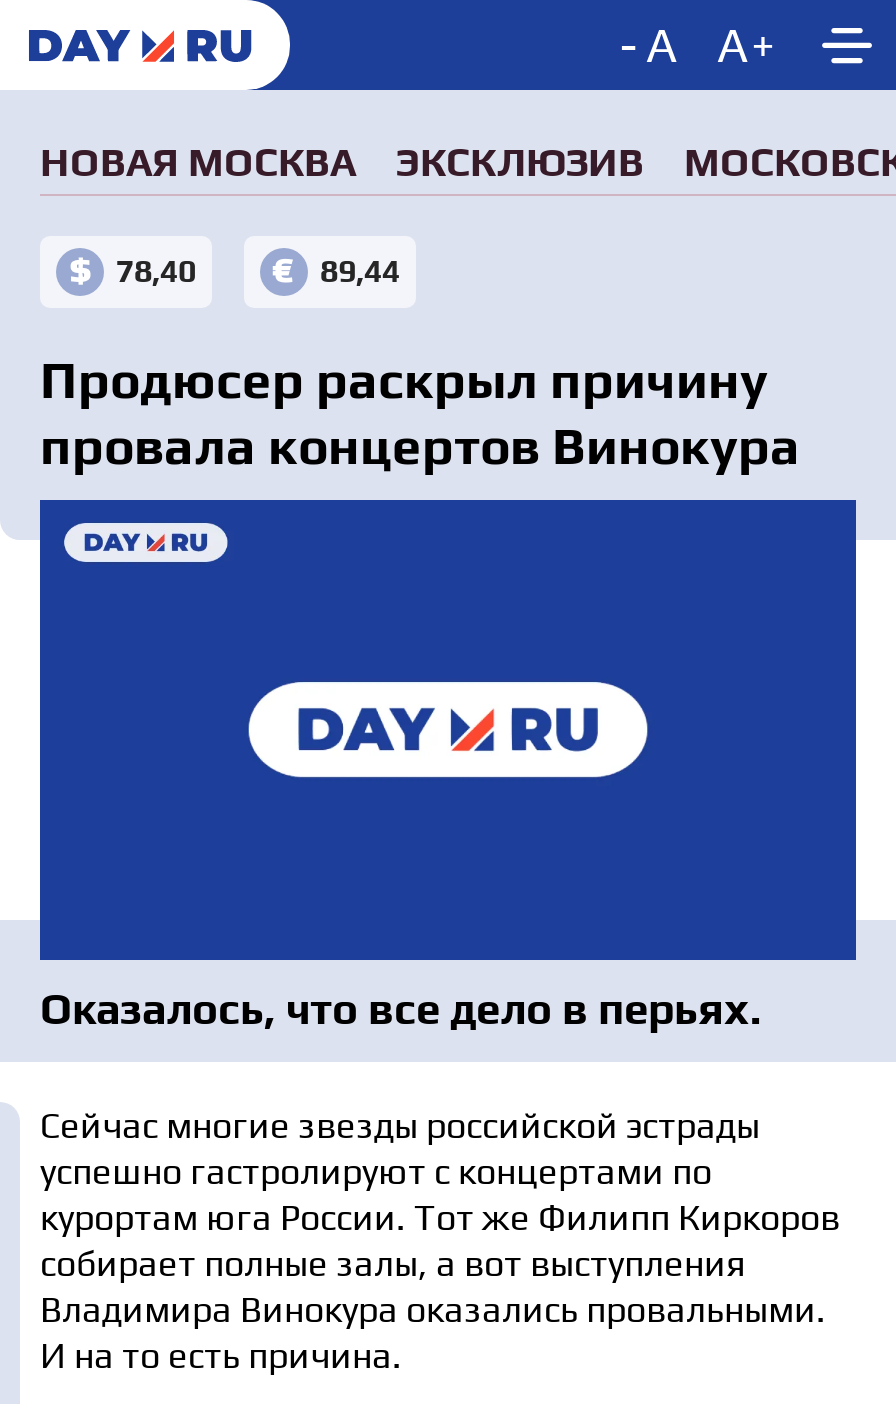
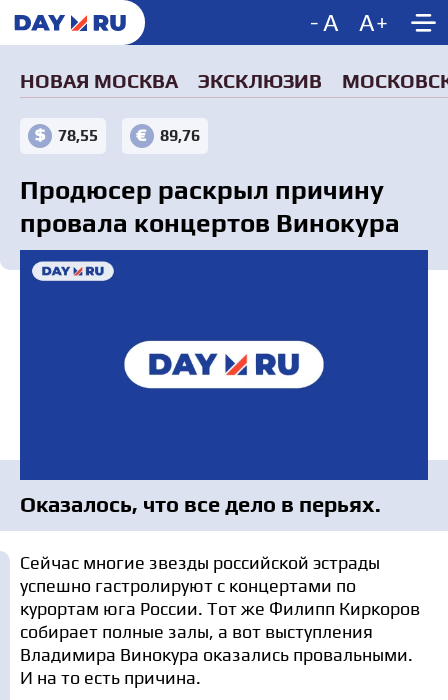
[116,252,196,290] 78,40 -> [58,126,98,145] 78,55
[320,252,400,290] 89,44 -> [160,126,200,145] 89,76

